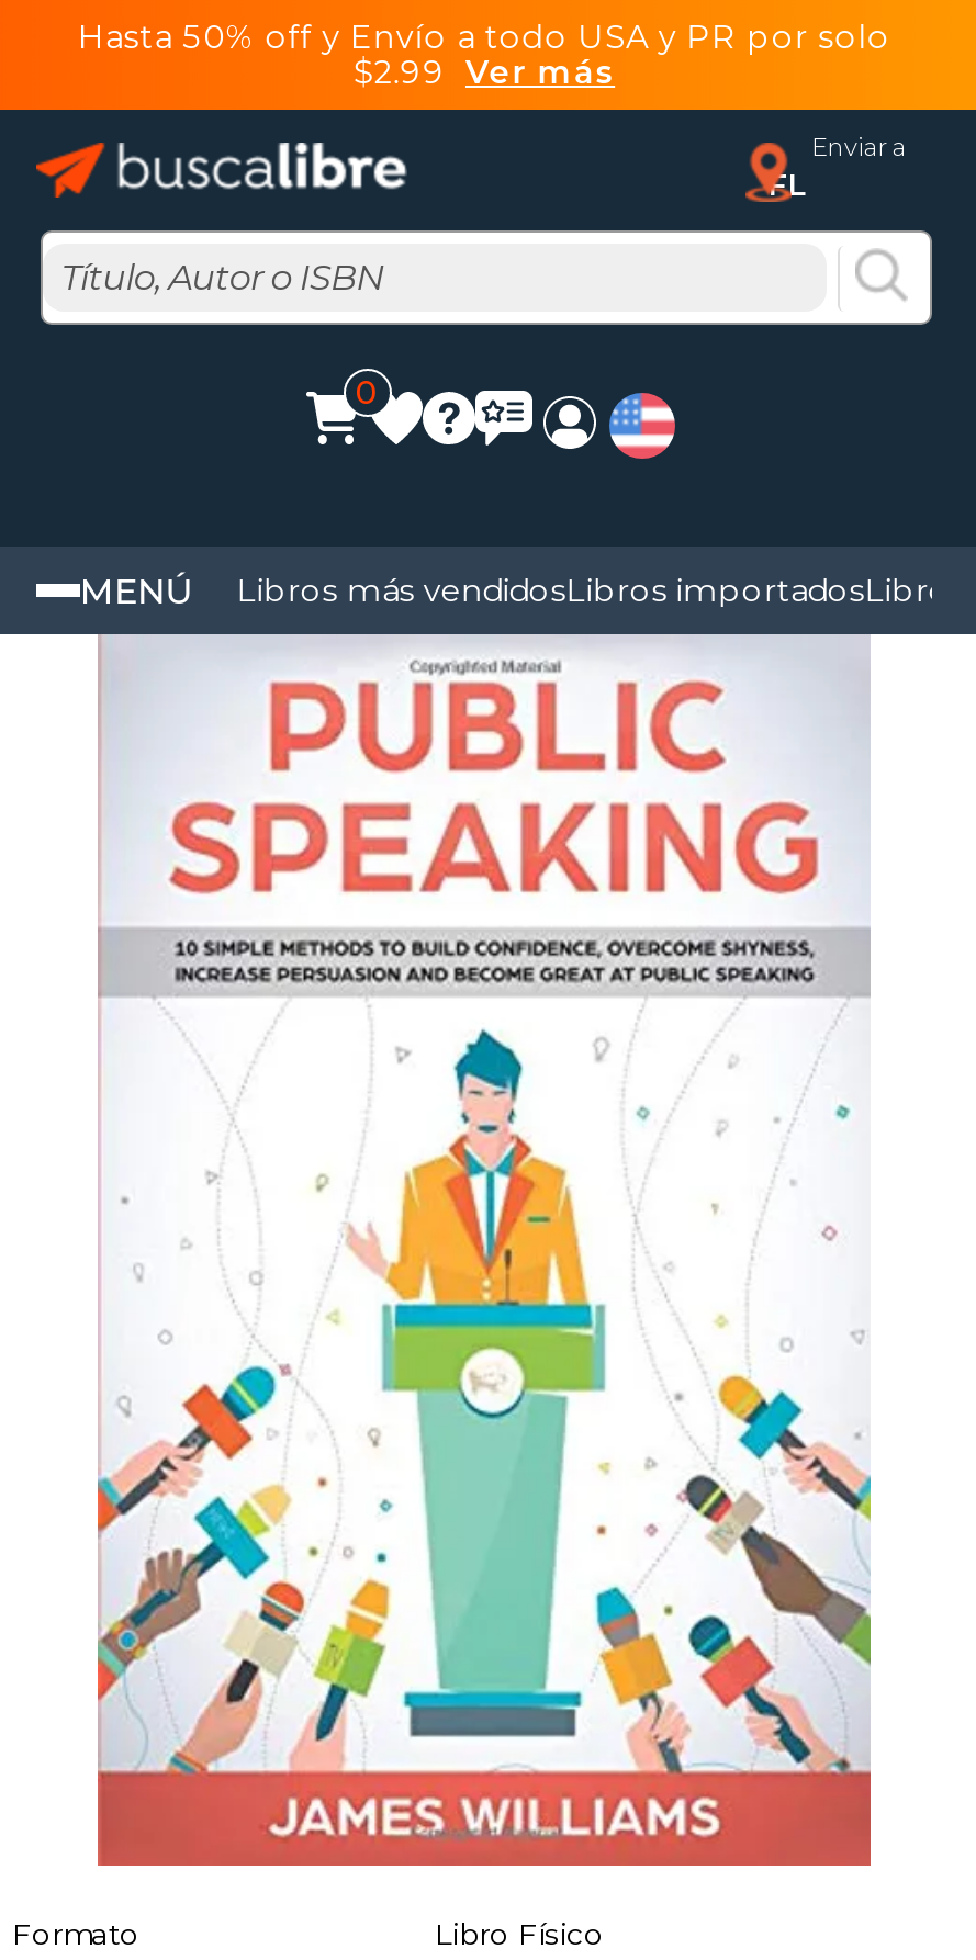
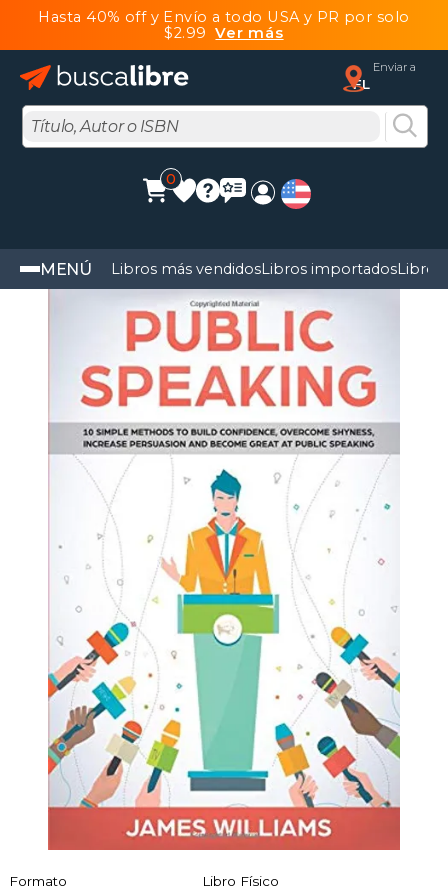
[78,18,890,57] Hasta 50% off y Envío a todo USA y PR por solo -> [38,8,409,26] Hasta 40% off y Envío a todo USA y PR por solo

